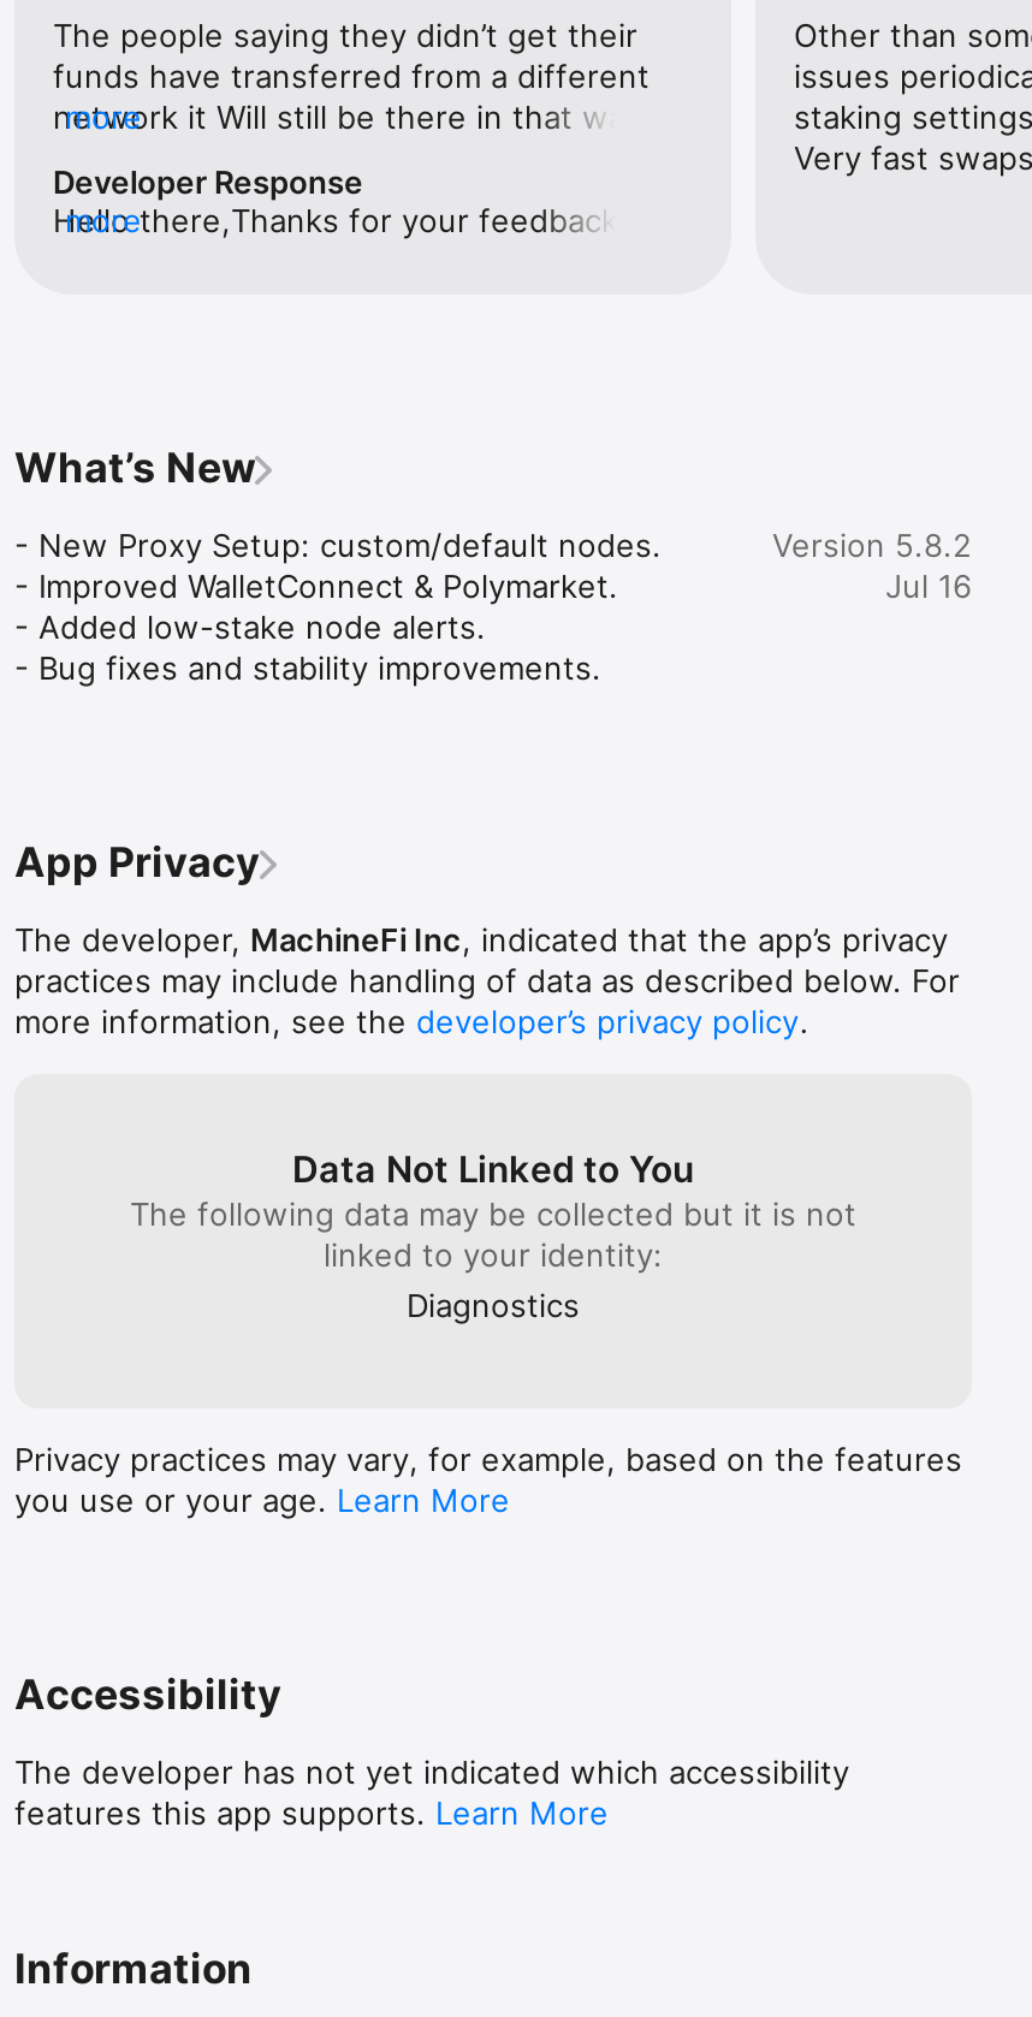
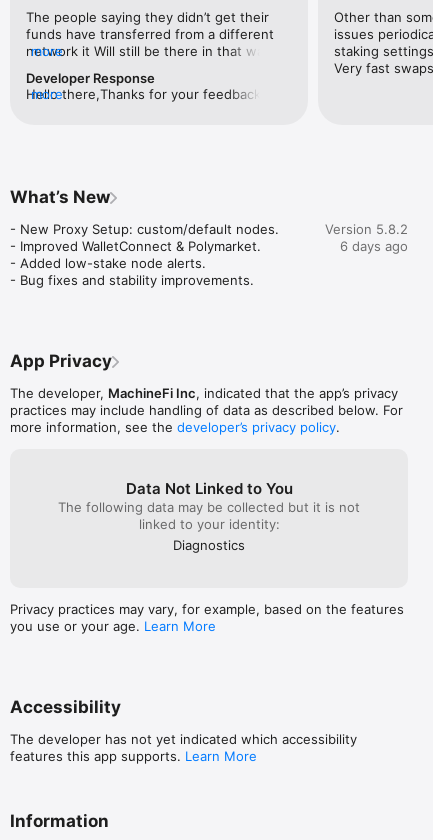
[885,566,972,604] Jul 16 -> [340,238,408,254] 6 days ago

